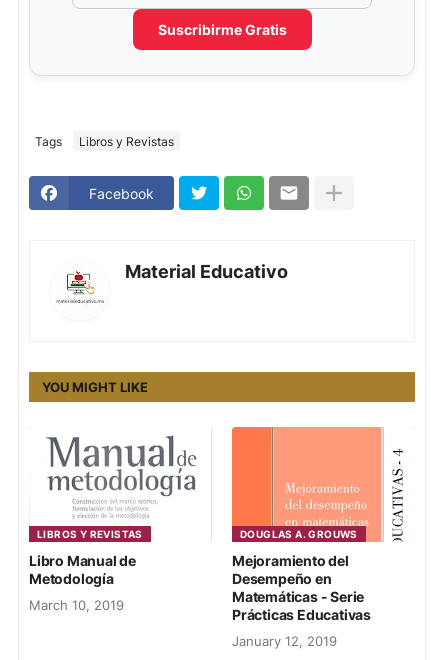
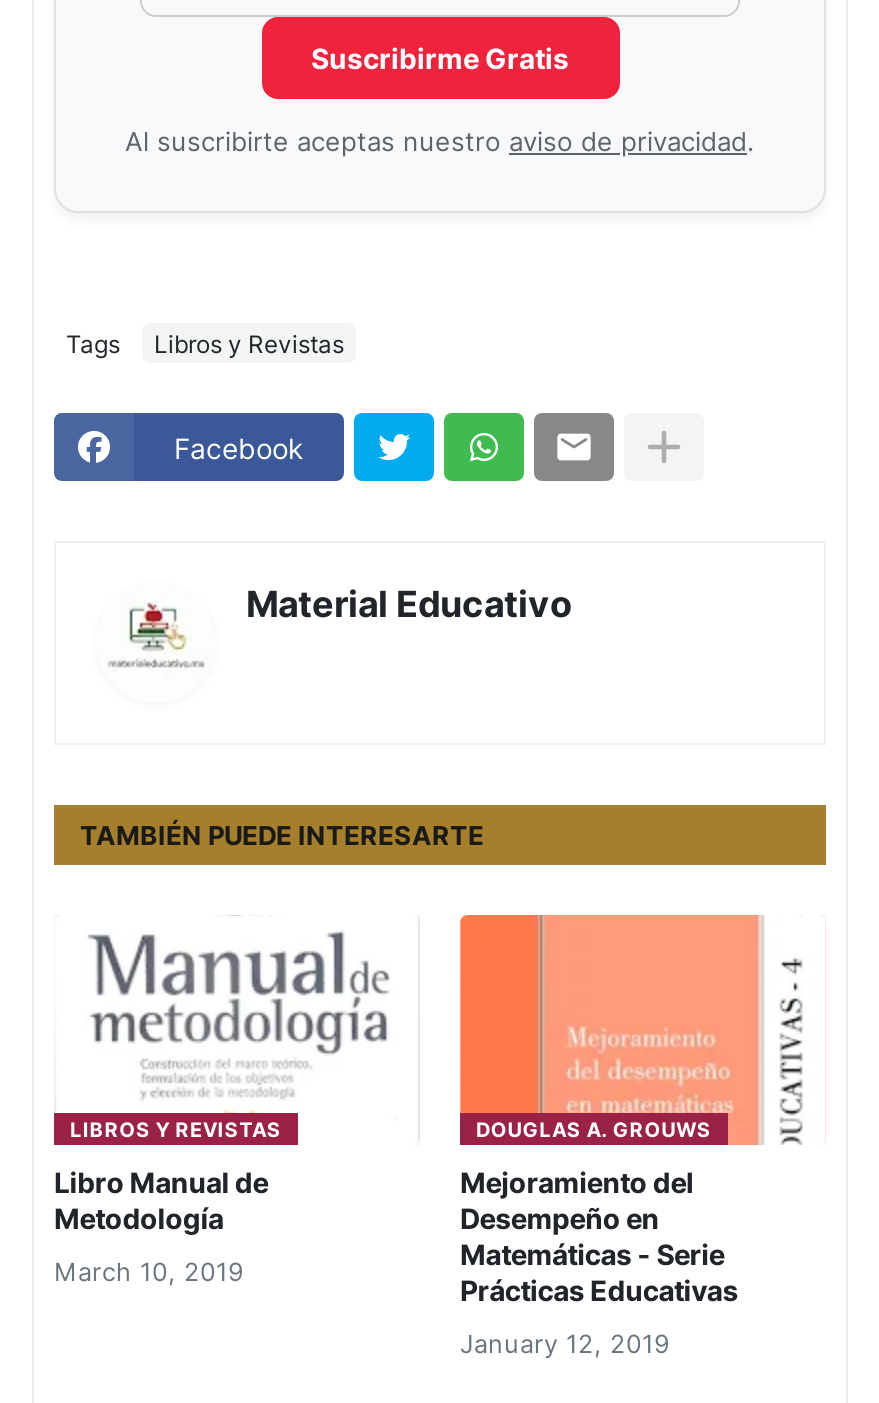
none -> [125,128,755,158] Al suscribirte aceptas nuestro aviso de privacidad.
[42,379,148,395] YOU MIGHT LIKE -> [80,820,484,852] TAMBIÉN PUEDE INTERESARTE

